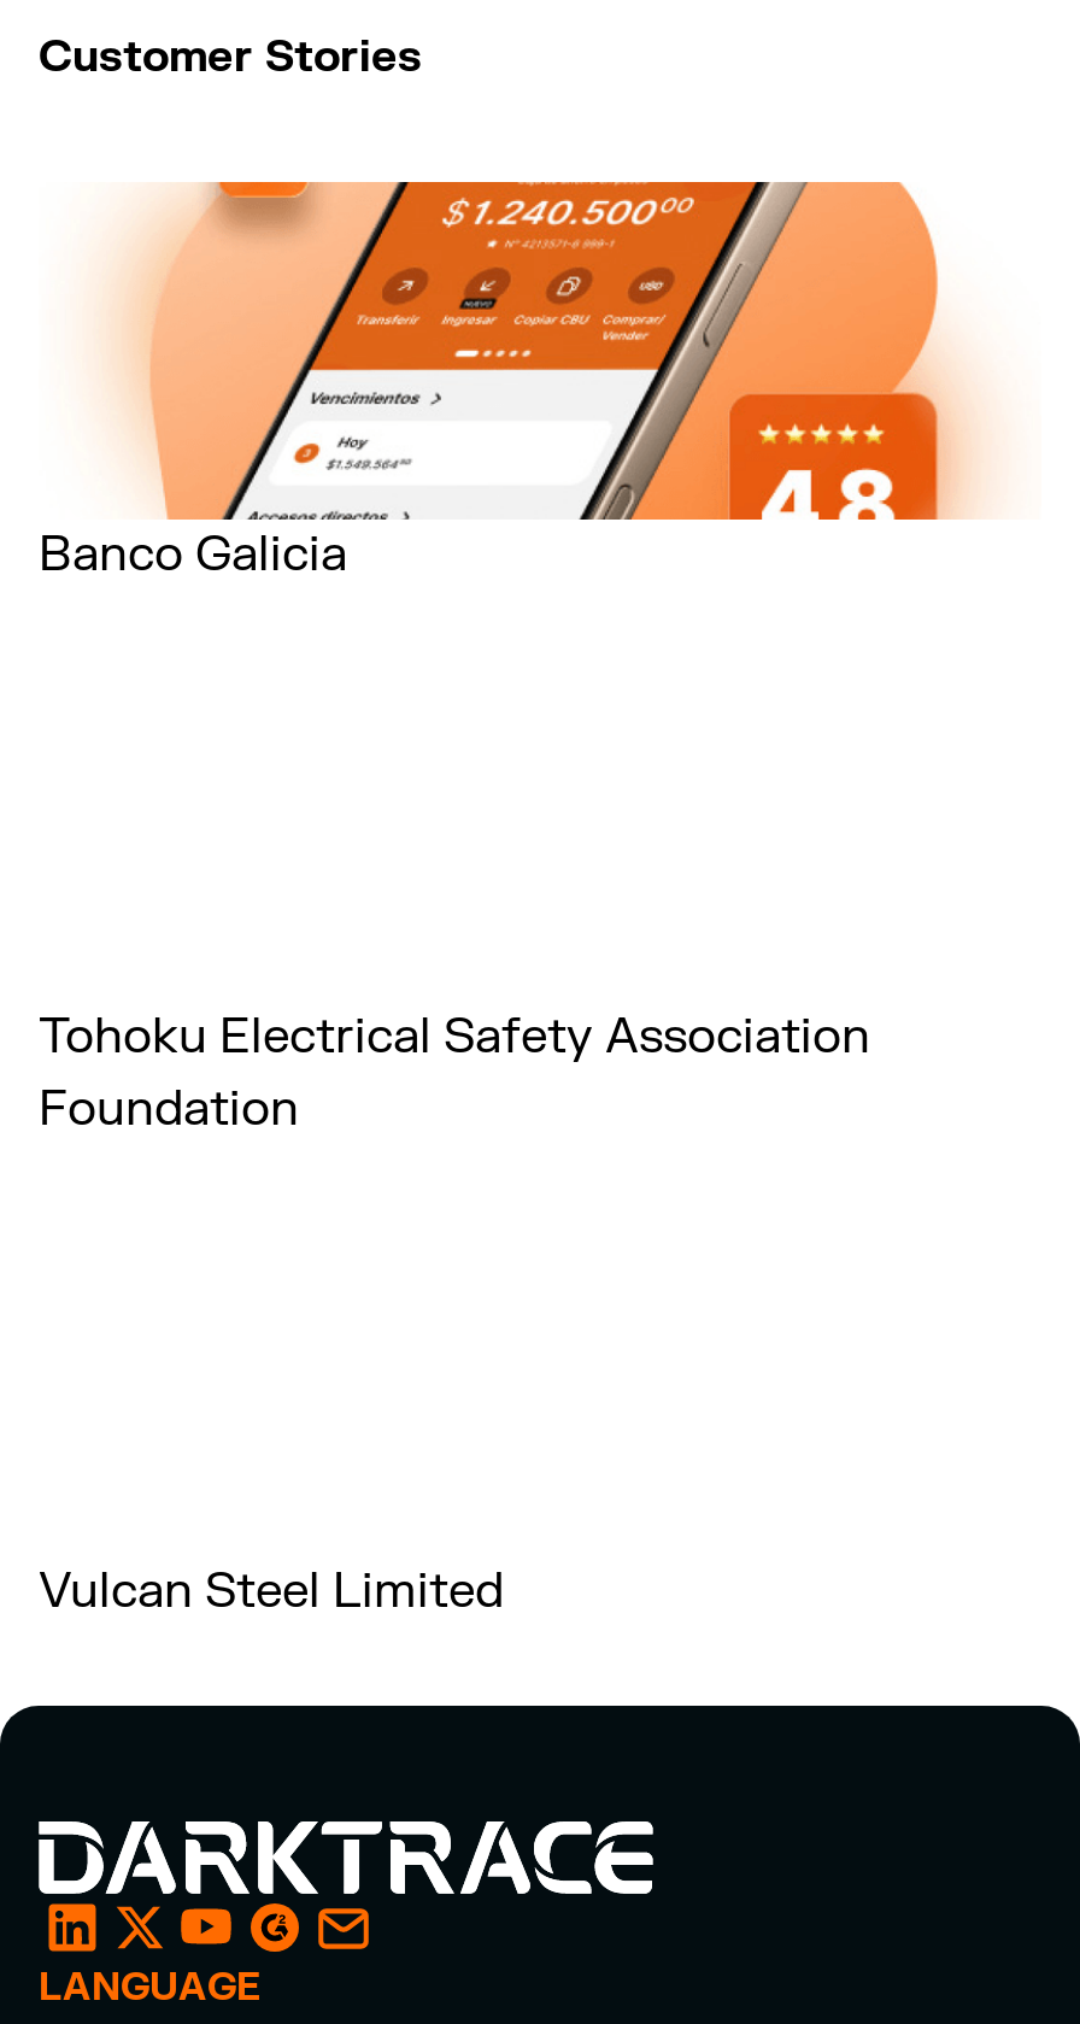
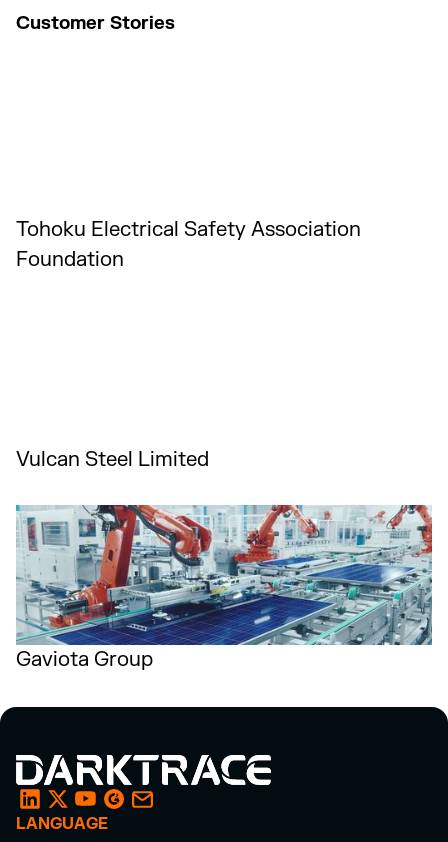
[39,180,991,585] [image] | Banco Galicia -> none
moved [39,1007,870,1621] -> [16,217,361,472]: Tohoku Electrical Safety Association | Foundation | Vulcan Steel Limited
none -> [15,504,433,672] [image] | Gaviota Group

